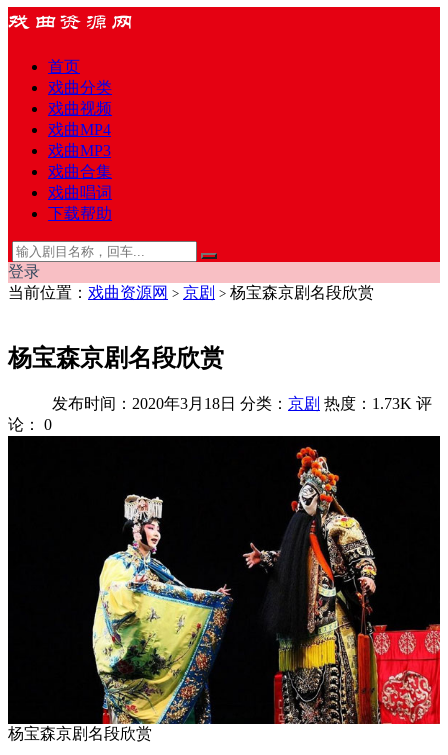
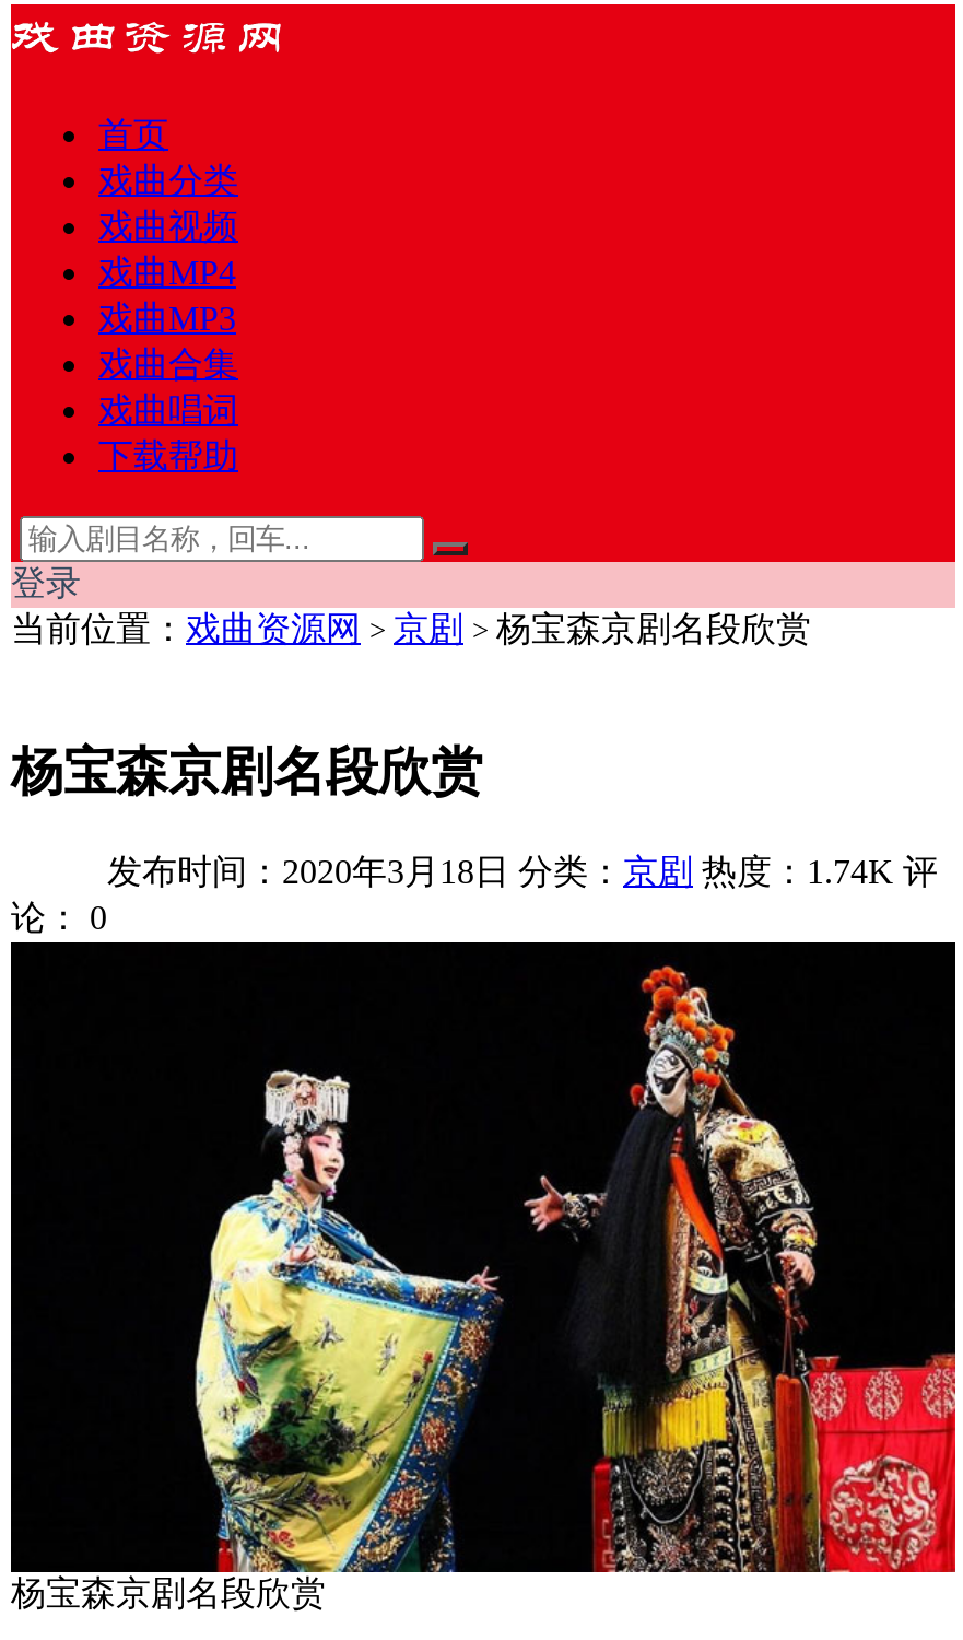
[52,395,432,412] 发布时间：2020年3月18日 分类：京剧 热度：1.73K 评 -> [107,852,938,890] 发布时间：2020年3月18日 分类：京剧 热度：1.74K 评

